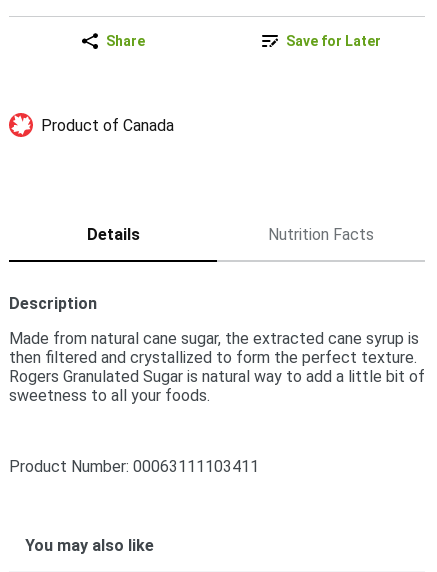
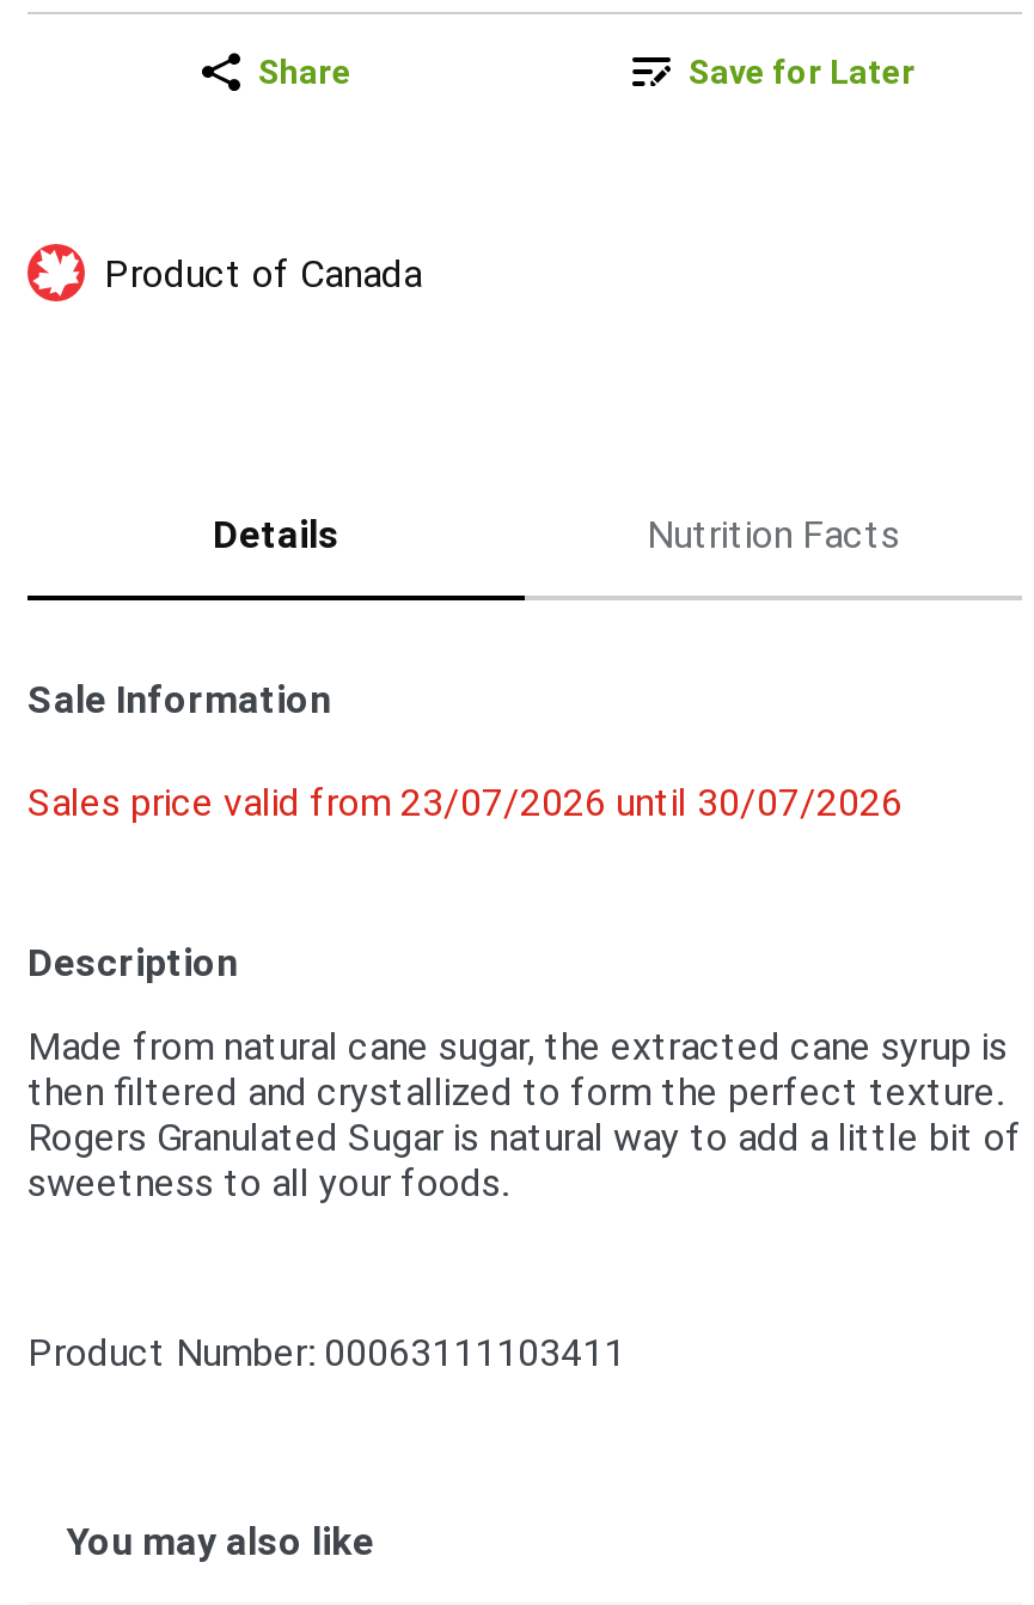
none -> [27,677,903,826] Sale Information | Sales price valid from 23/07/2026 until 30/07/2026

